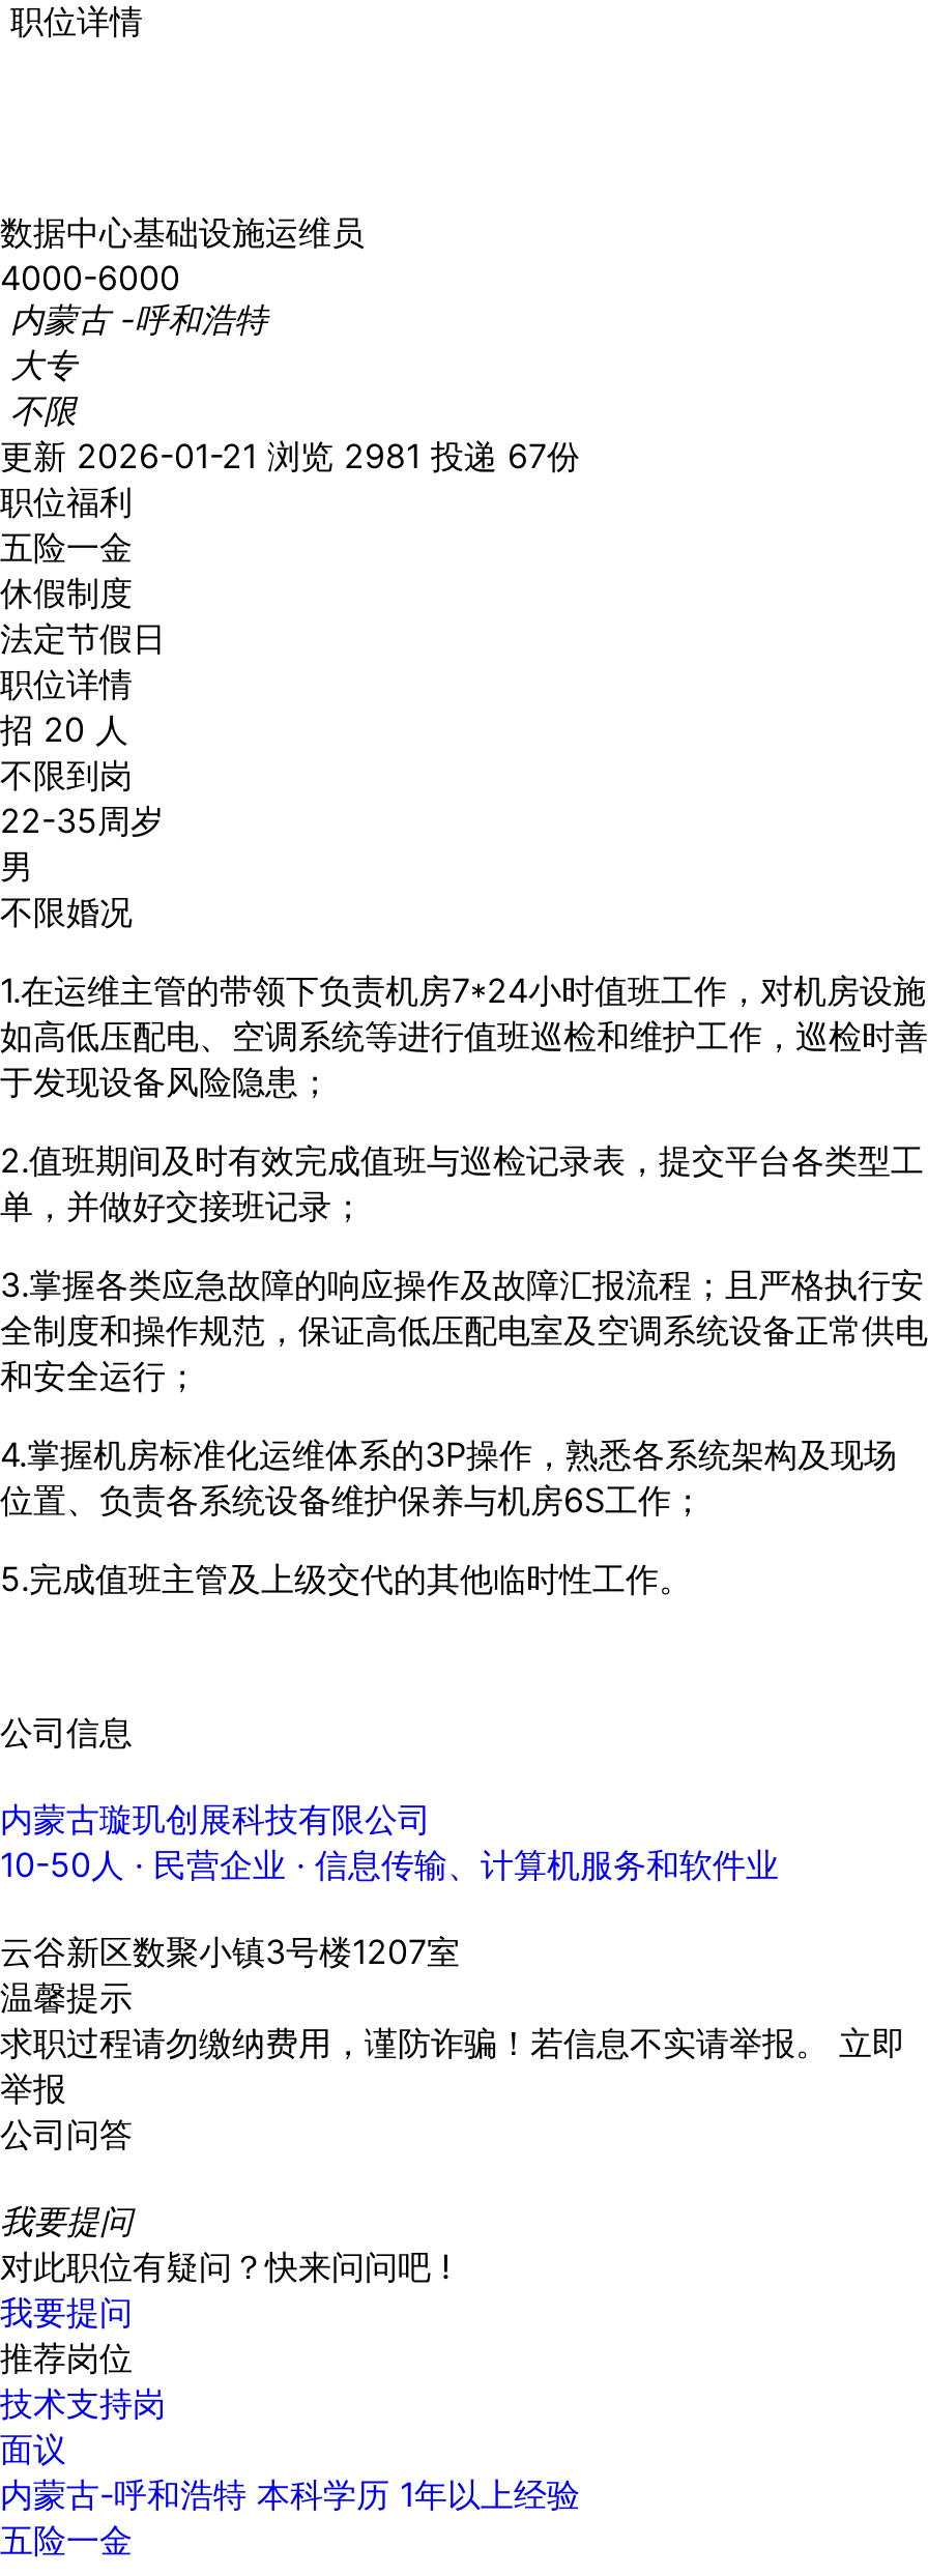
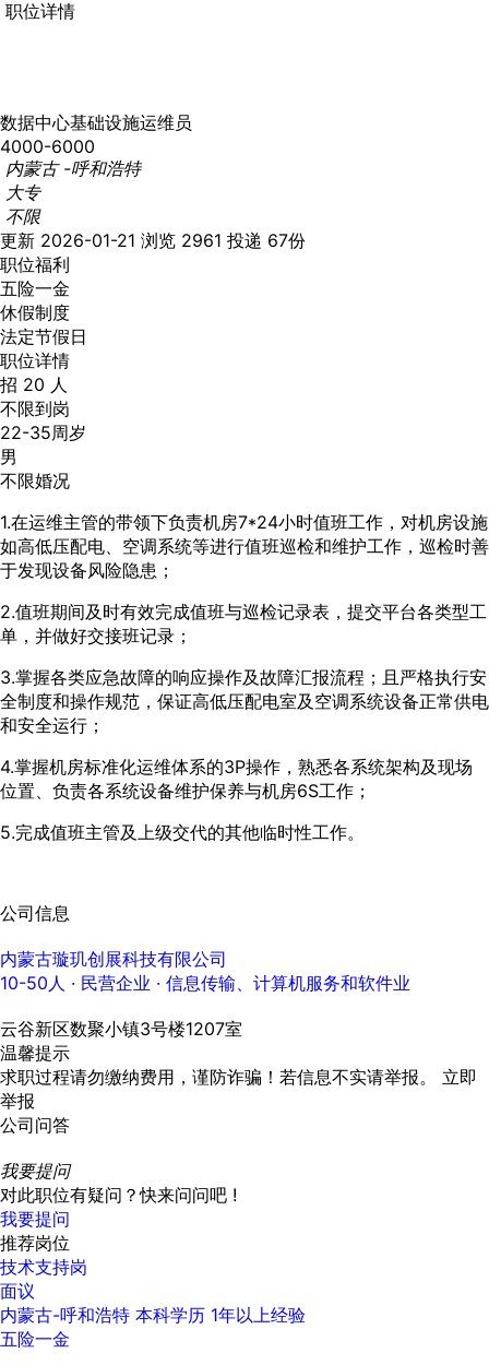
[0,435,580,476] 更新 2026-01-21 浏览 2981 投递 67份 -> [0,229,306,251] 更新 2026-01-21 浏览 2961 投递 67份

